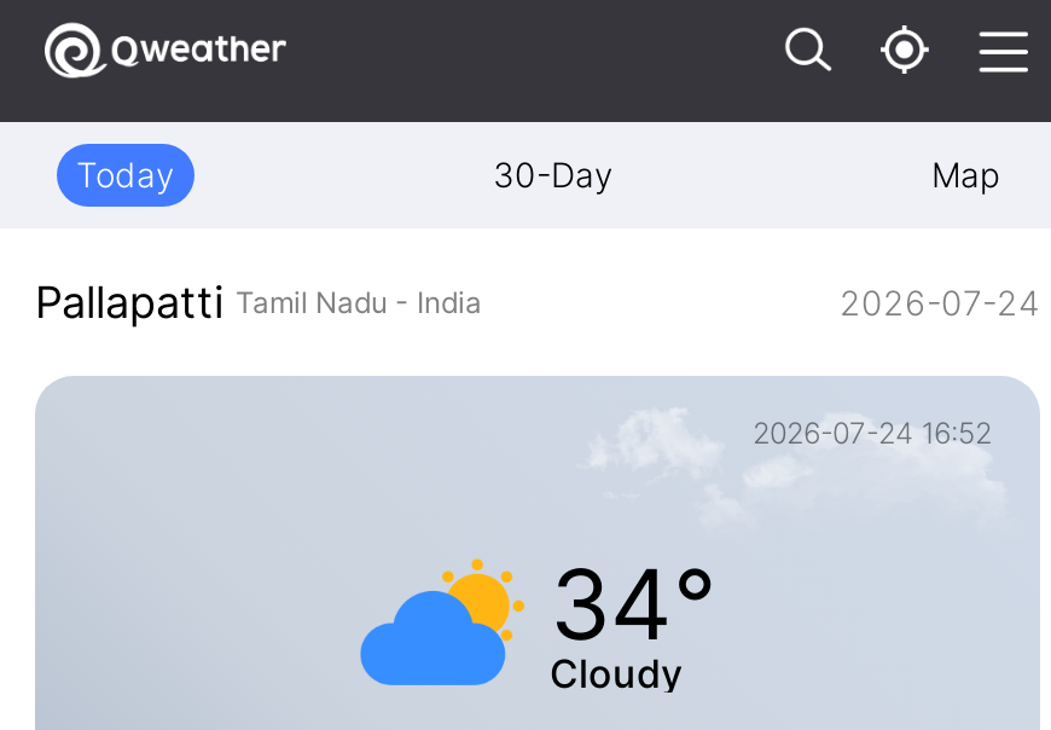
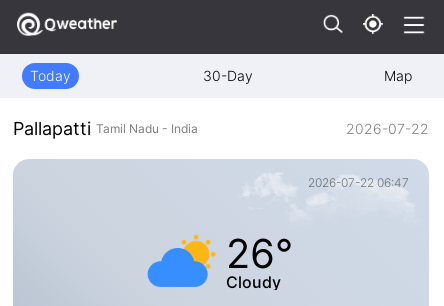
[840,281,1040,322] 2026-07-24 -> [346,120,429,137] 2026-07-22
[753,415,992,451] 2026-07-24 16:52 -> [308,175,409,190] 2026-07-22 06:47
[550,545,716,664] 34° -> [226,229,293,278] 26°

